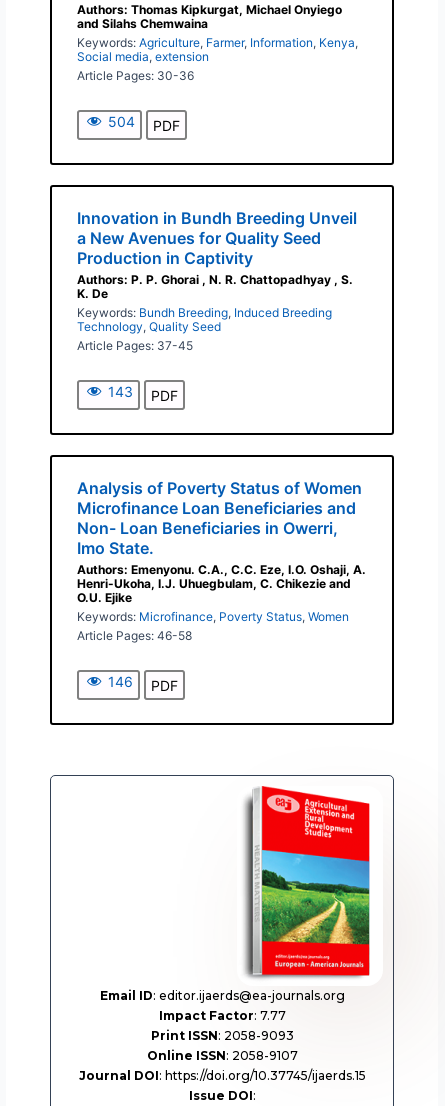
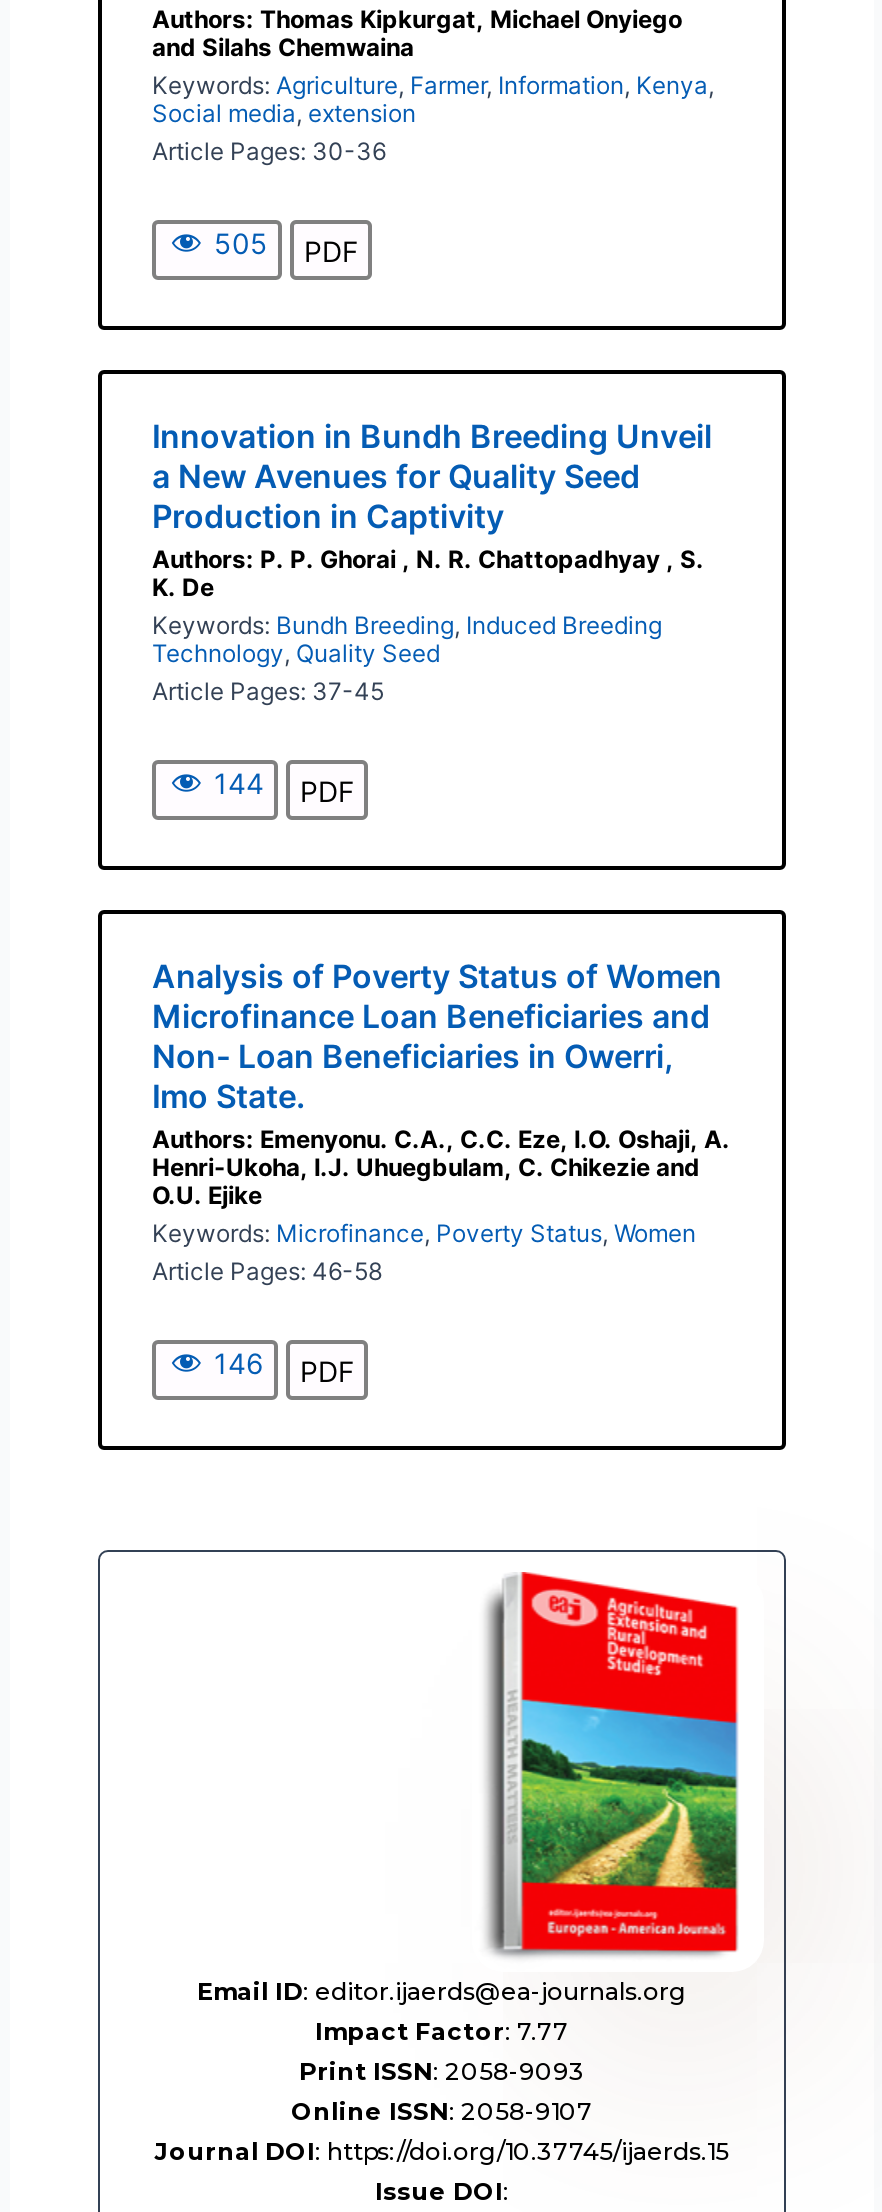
[108,113,180,134] 504 PDF -> [214,226,358,268] 505 PDF
[108,383,178,404] 143 PDF -> [214,766,354,808] 144 PDF

